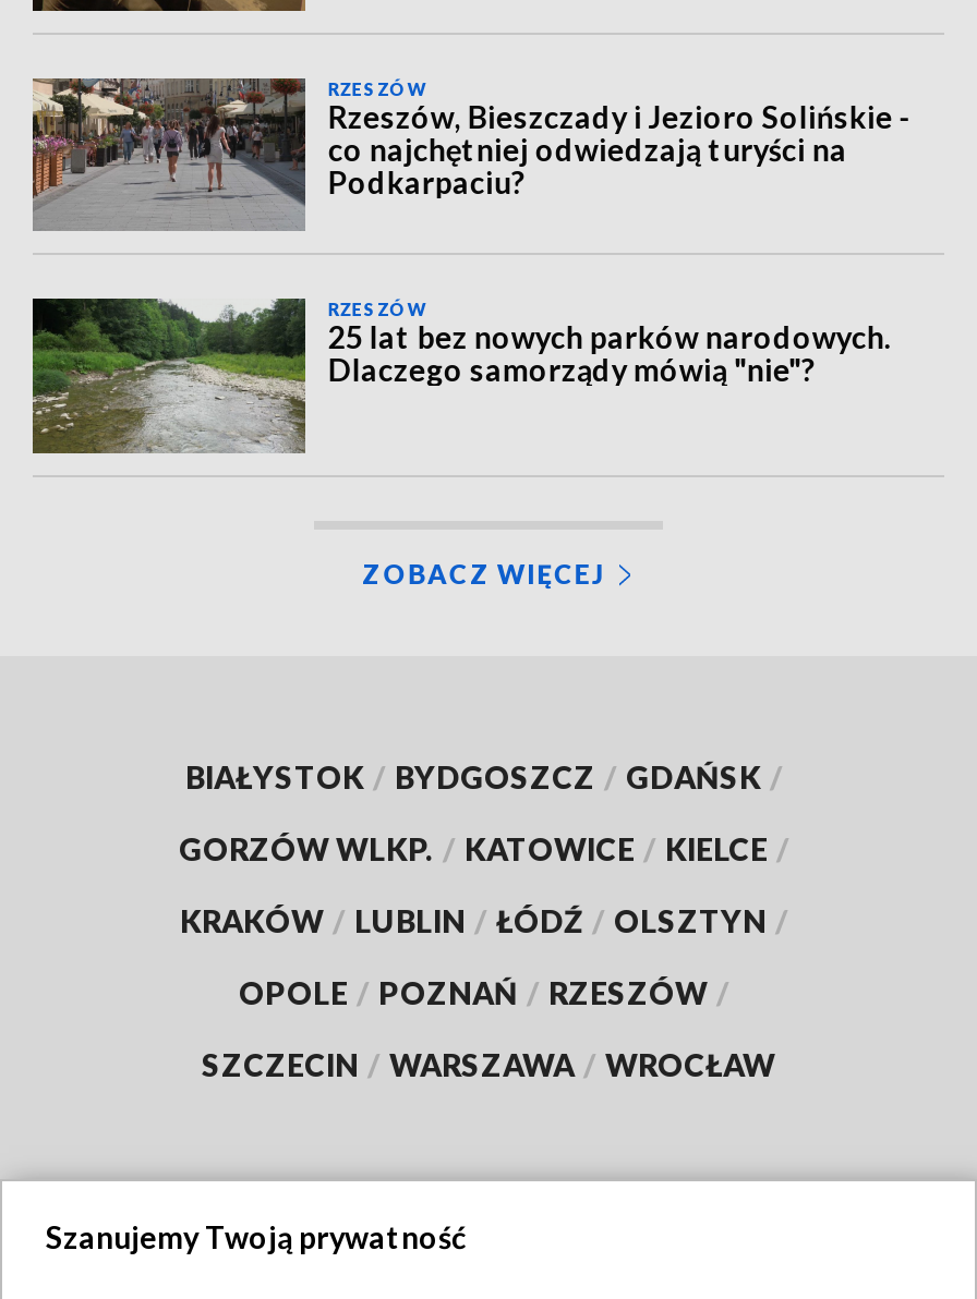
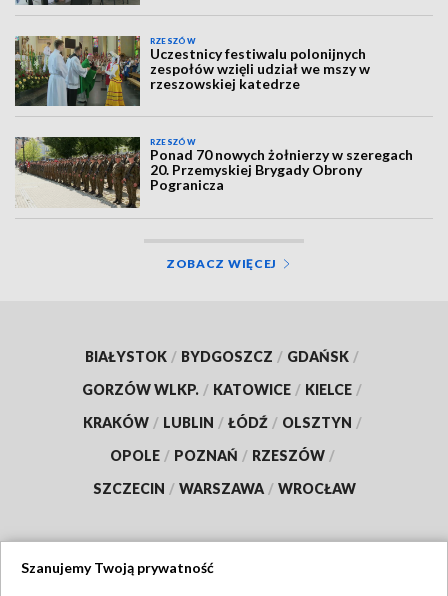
[33,76,912,231] [image] | Rzeszów, Bieszczady i Jezioro Solińskie - | co najchętniej odwiedzają turyści na | Podkarpaciu? -> [14,36,370,107] [image] | Uczestnicy festiwalu polonijnych | zespołów wzięli udział we mszy w | rzeszowskiej katedrze
[31,296,891,456] [image] | 25 lat bez nowych parków narodowych. | Dlaczego samorządy mówią "nie"? -> [15,136,413,208] [image] | Ponad 70 nowych żołnierzy w szeregach | 20. Przemyskiej Brygady Obrony | Pogranicza

